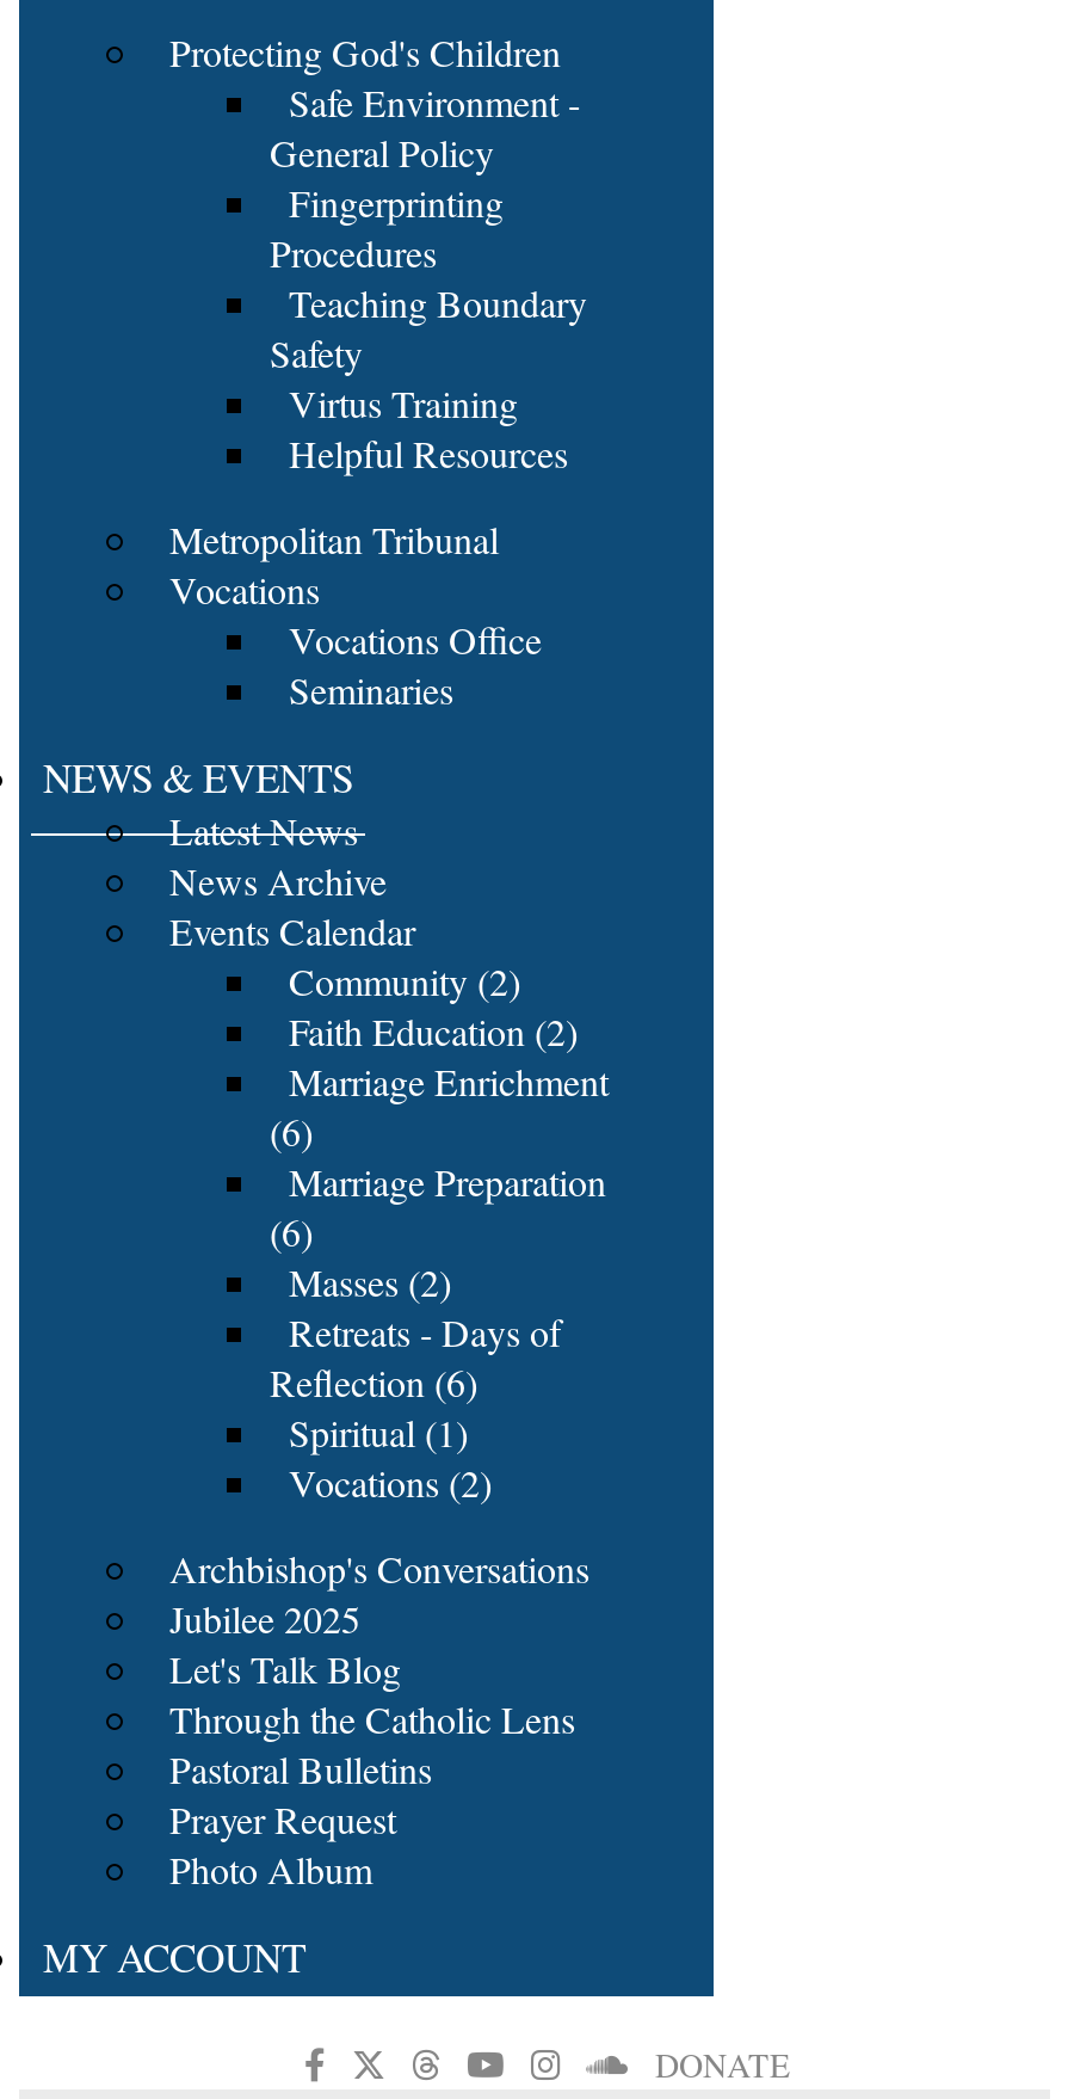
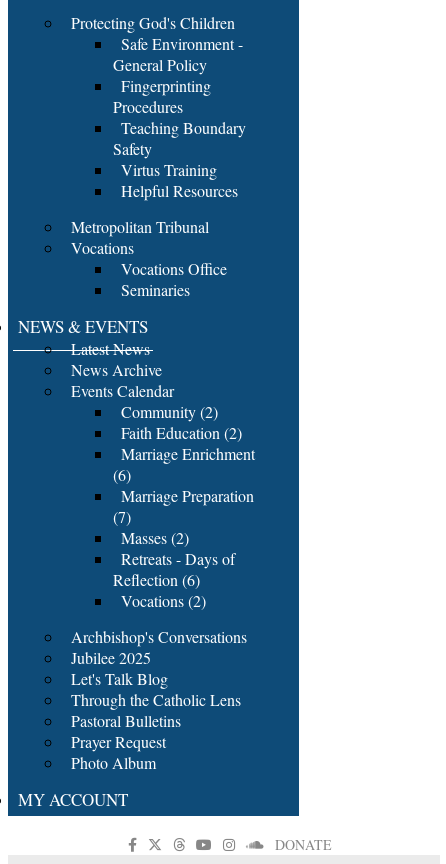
[270,1206,313,1256] (6) -> [113,506,131,527] (7)
[289,1406,468,1457] Spiritual (1) -> none

